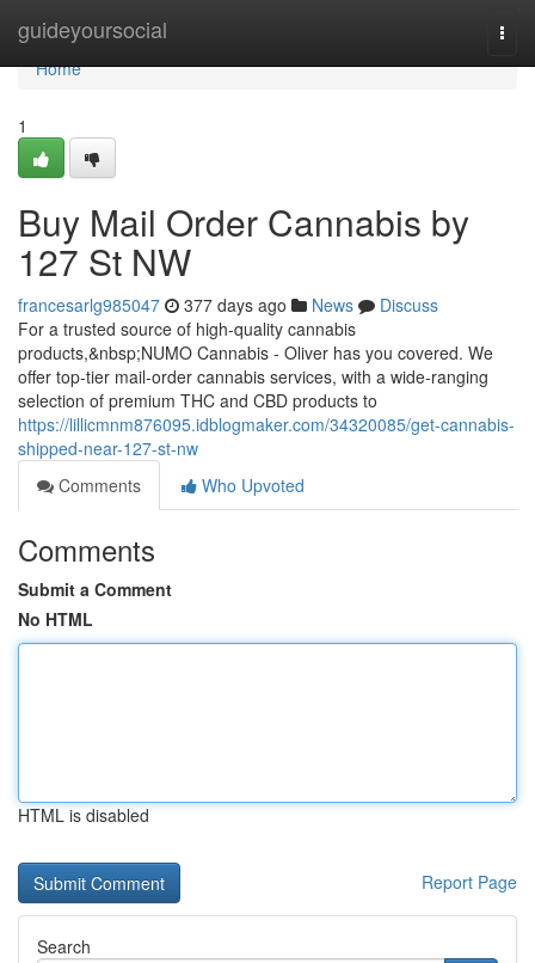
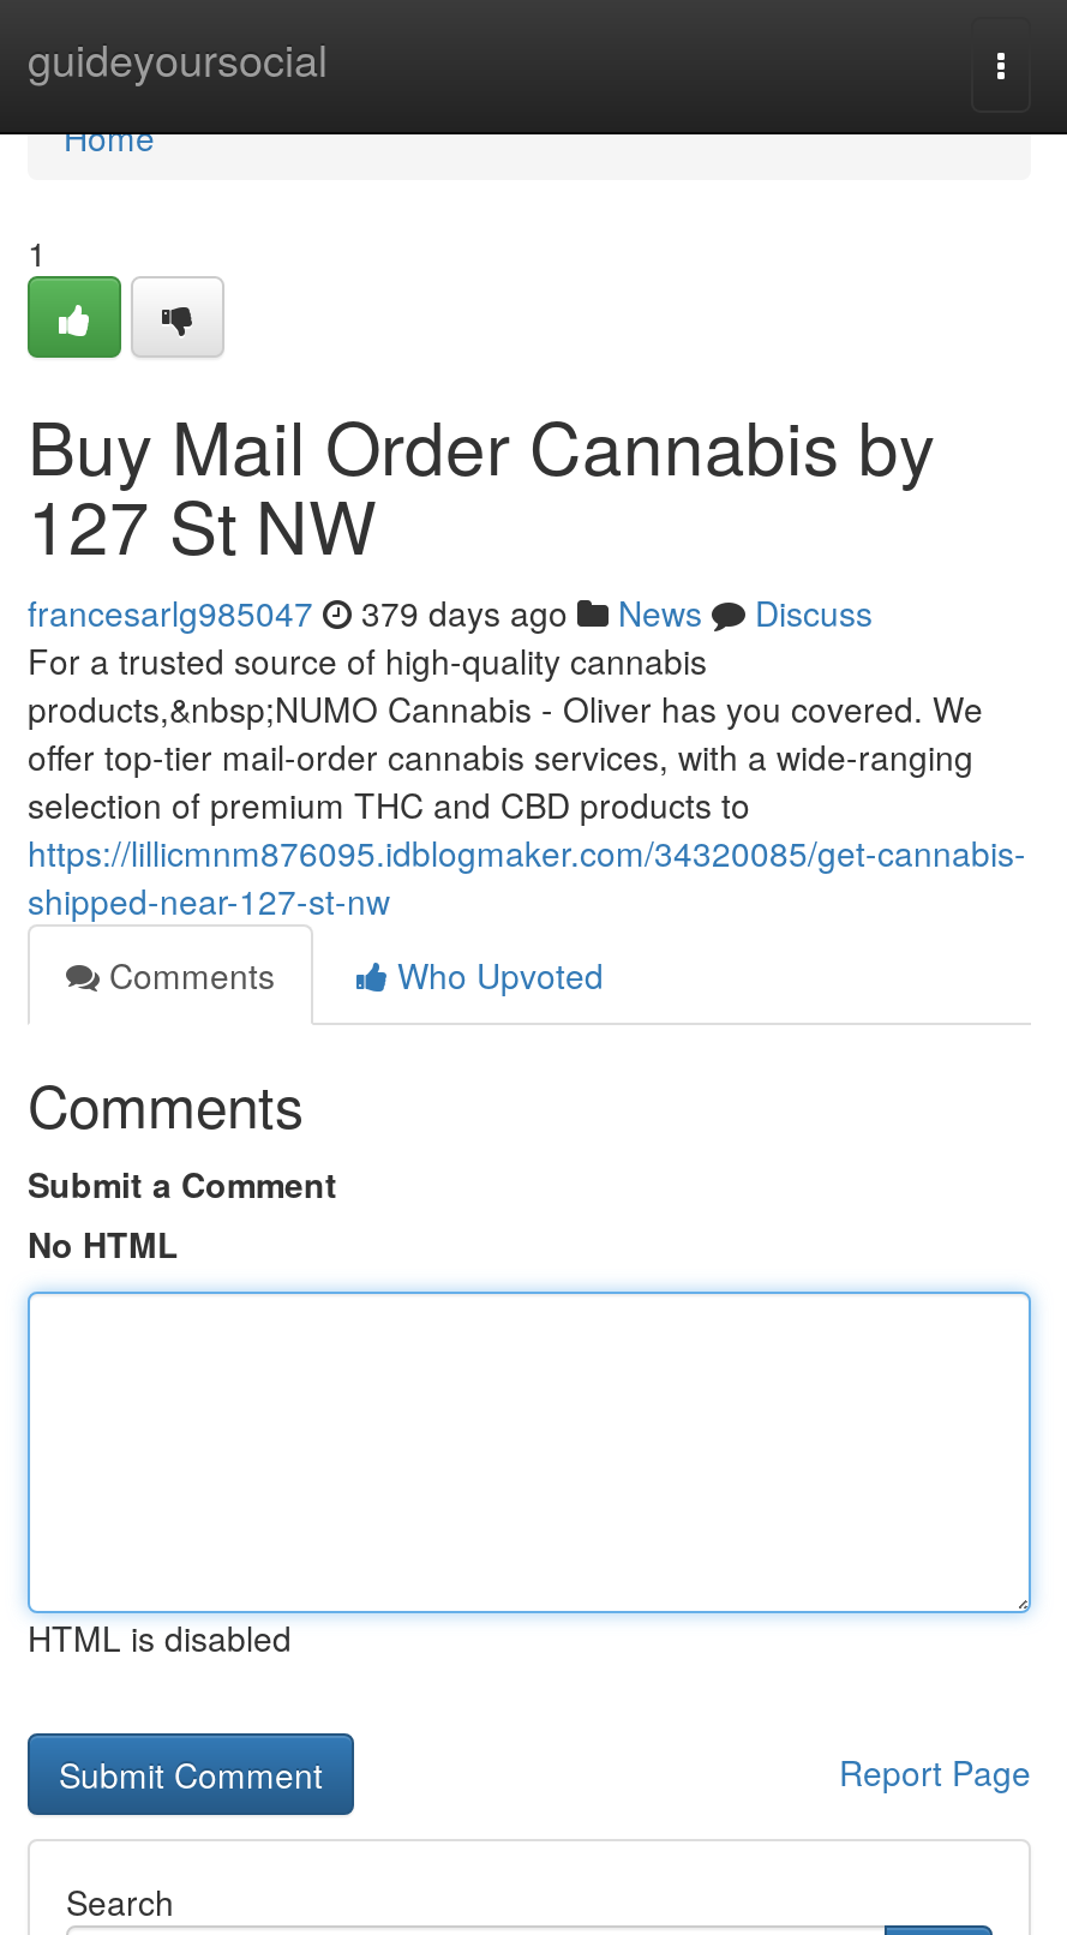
[18,293,438,317] francesarlg985047 377 days ago News Discuss -> [28,588,873,636] francesarlg985047 379 days ago News Discuss

